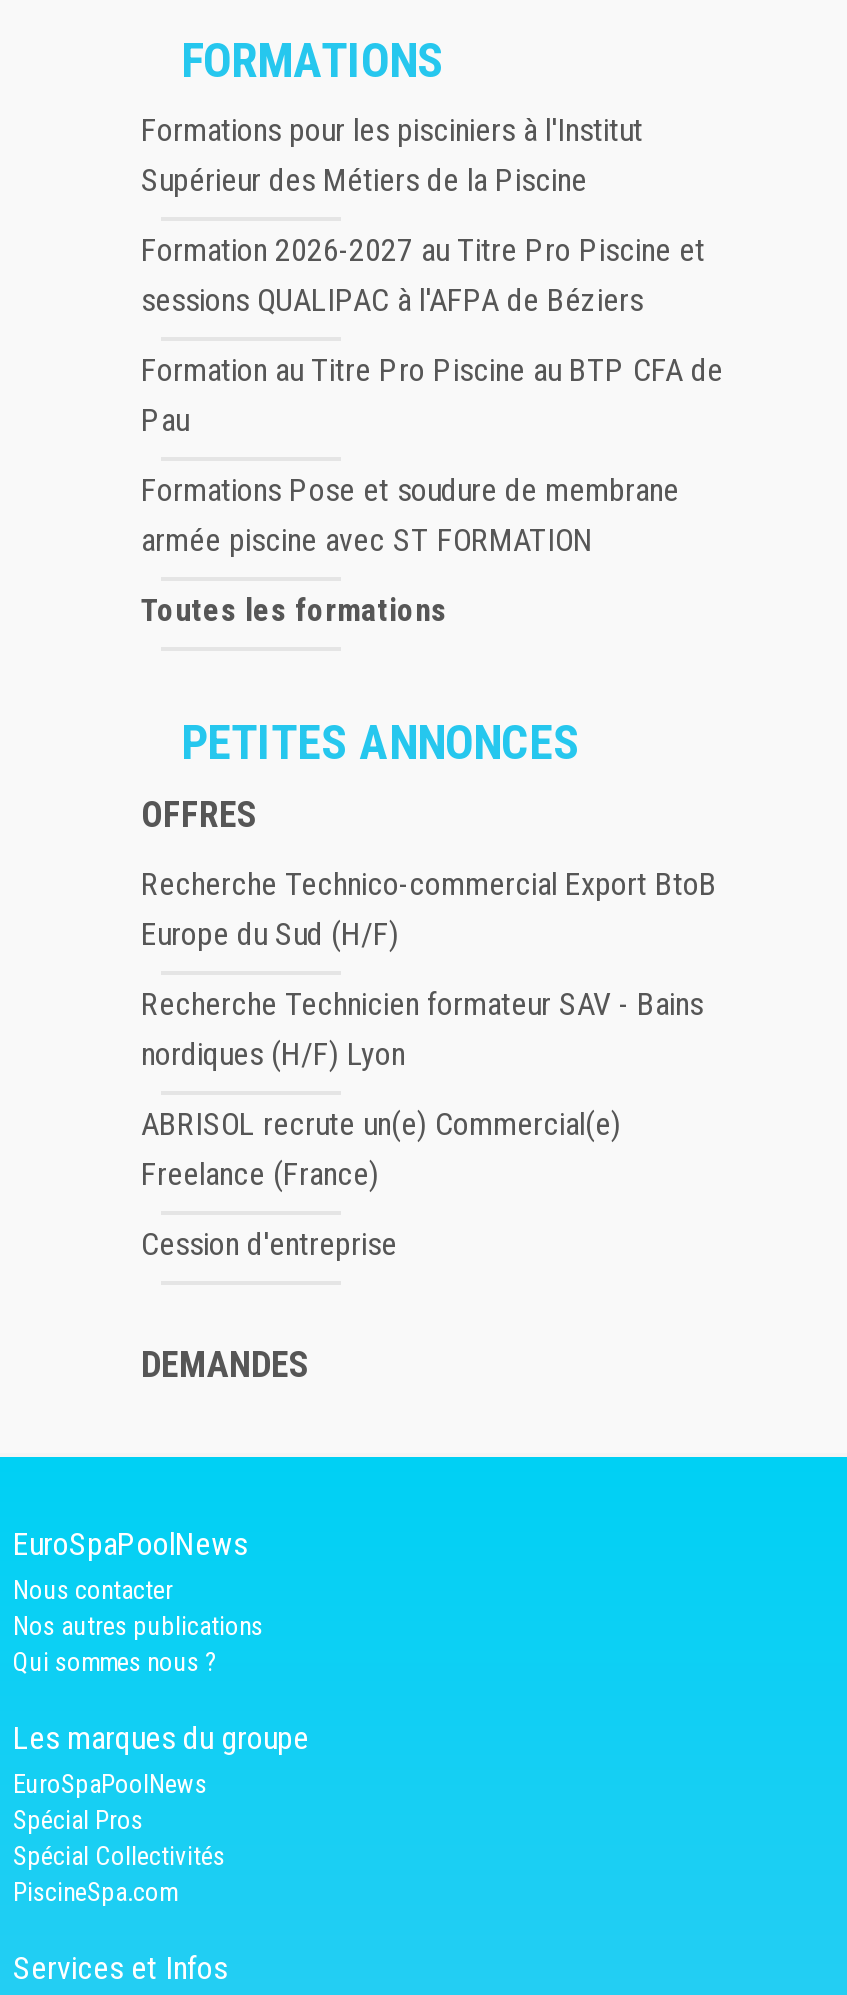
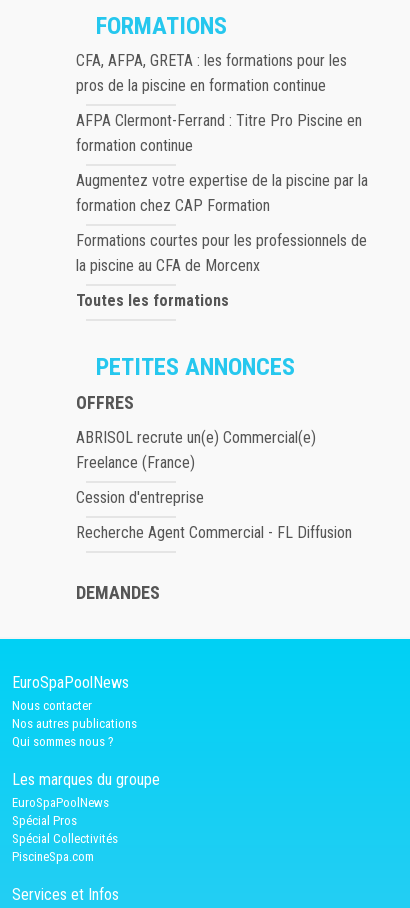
[141,111,643,199] Formations pour les pisciniers à l'Institut | Supérieur des Métiers de la Piscine -> [76,51,347,95] CFA, AFPA, GRETA : les formations pour les | pros de la piscine en formation continue
[141,231,705,319] Formation 2026-2027 au Titre Pro Piscine et | sessions QUALIPAC à l'AFPA de Béziers -> [76,111,362,155] AFPA Clermont-Ferrand : Titre Pro Piscine en | formation continue
[141,351,723,439] Formation au Titre Pro Piscine au BTP CFA de | Pau -> [76,171,368,215] Augmentez votre expertise de la piscine par la | formation chez CAP Formation
[141,471,679,559] Formations Pose et soudure de membrane | armée piscine avec ST FORMATION -> [76,231,367,275] Formations courtes pour les professionnels de | la piscine au CFA de Morcenx
[141,865,717,1073] Recherche Technico-commercial Export BtoB | Europe du Sud (H/F) | Recherche Technicien formateur SAV - Bains | nordiques (H/F) Lyon -> none
moved [141,1105,621,1263] -> [76,428,316,507]: ABRISOL recrute un(e) Commercial(e) | Freelance (France) | Cession d'entreprise
none -> [76,523,352,542] Recherche Agent Commercial - FL Diffusion

